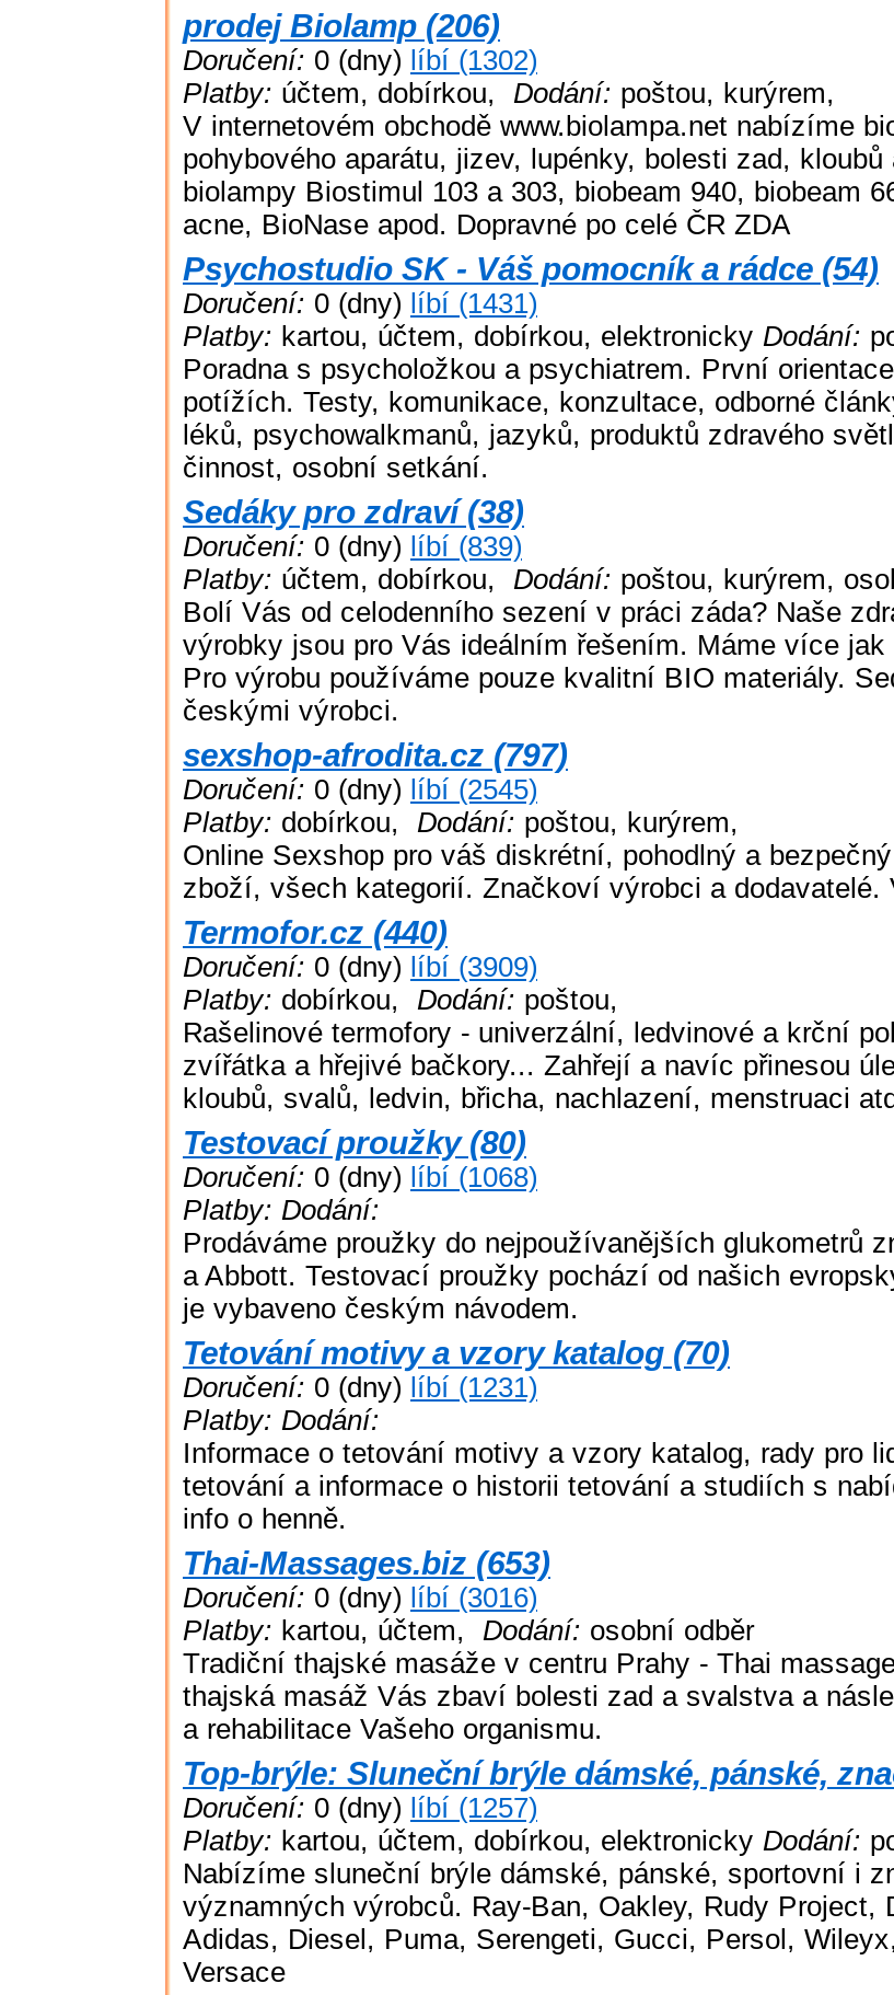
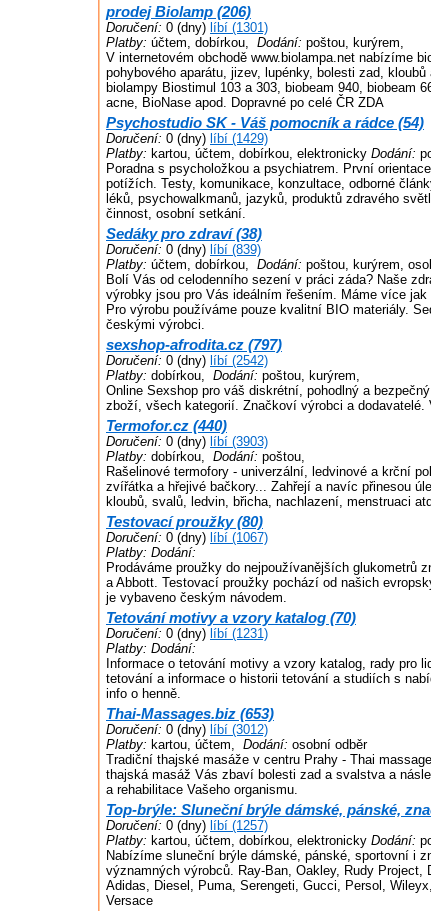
[183,44,537,77] Doručení: 0 (dny) líbí (1302) -> [106,20,268,35] Doručení: 0 (dny) líbí (1301)
[183,287,537,320] Doručení: 0 (dny) líbí (1431) -> [106,131,268,146] Doručení: 0 (dny) líbí (1429)
[183,773,537,806] Doručení: 0 (dny) líbí (2545) -> [106,353,268,368] Doručení: 0 (dny) líbí (2542)
[183,950,537,983] Doručení: 0 (dny) líbí (3909) -> [106,434,268,449] Doručení: 0 (dny) líbí (3903)
[183,1161,537,1193] Doručení: 0 (dny) líbí (1068) -> [106,530,268,545] Doručení: 0 (dny) líbí (1067)
[183,1581,537,1614] Doručení: 0 (dny) líbí (3016) -> [106,722,268,737] Doručení: 0 (dny) líbí (3012)

